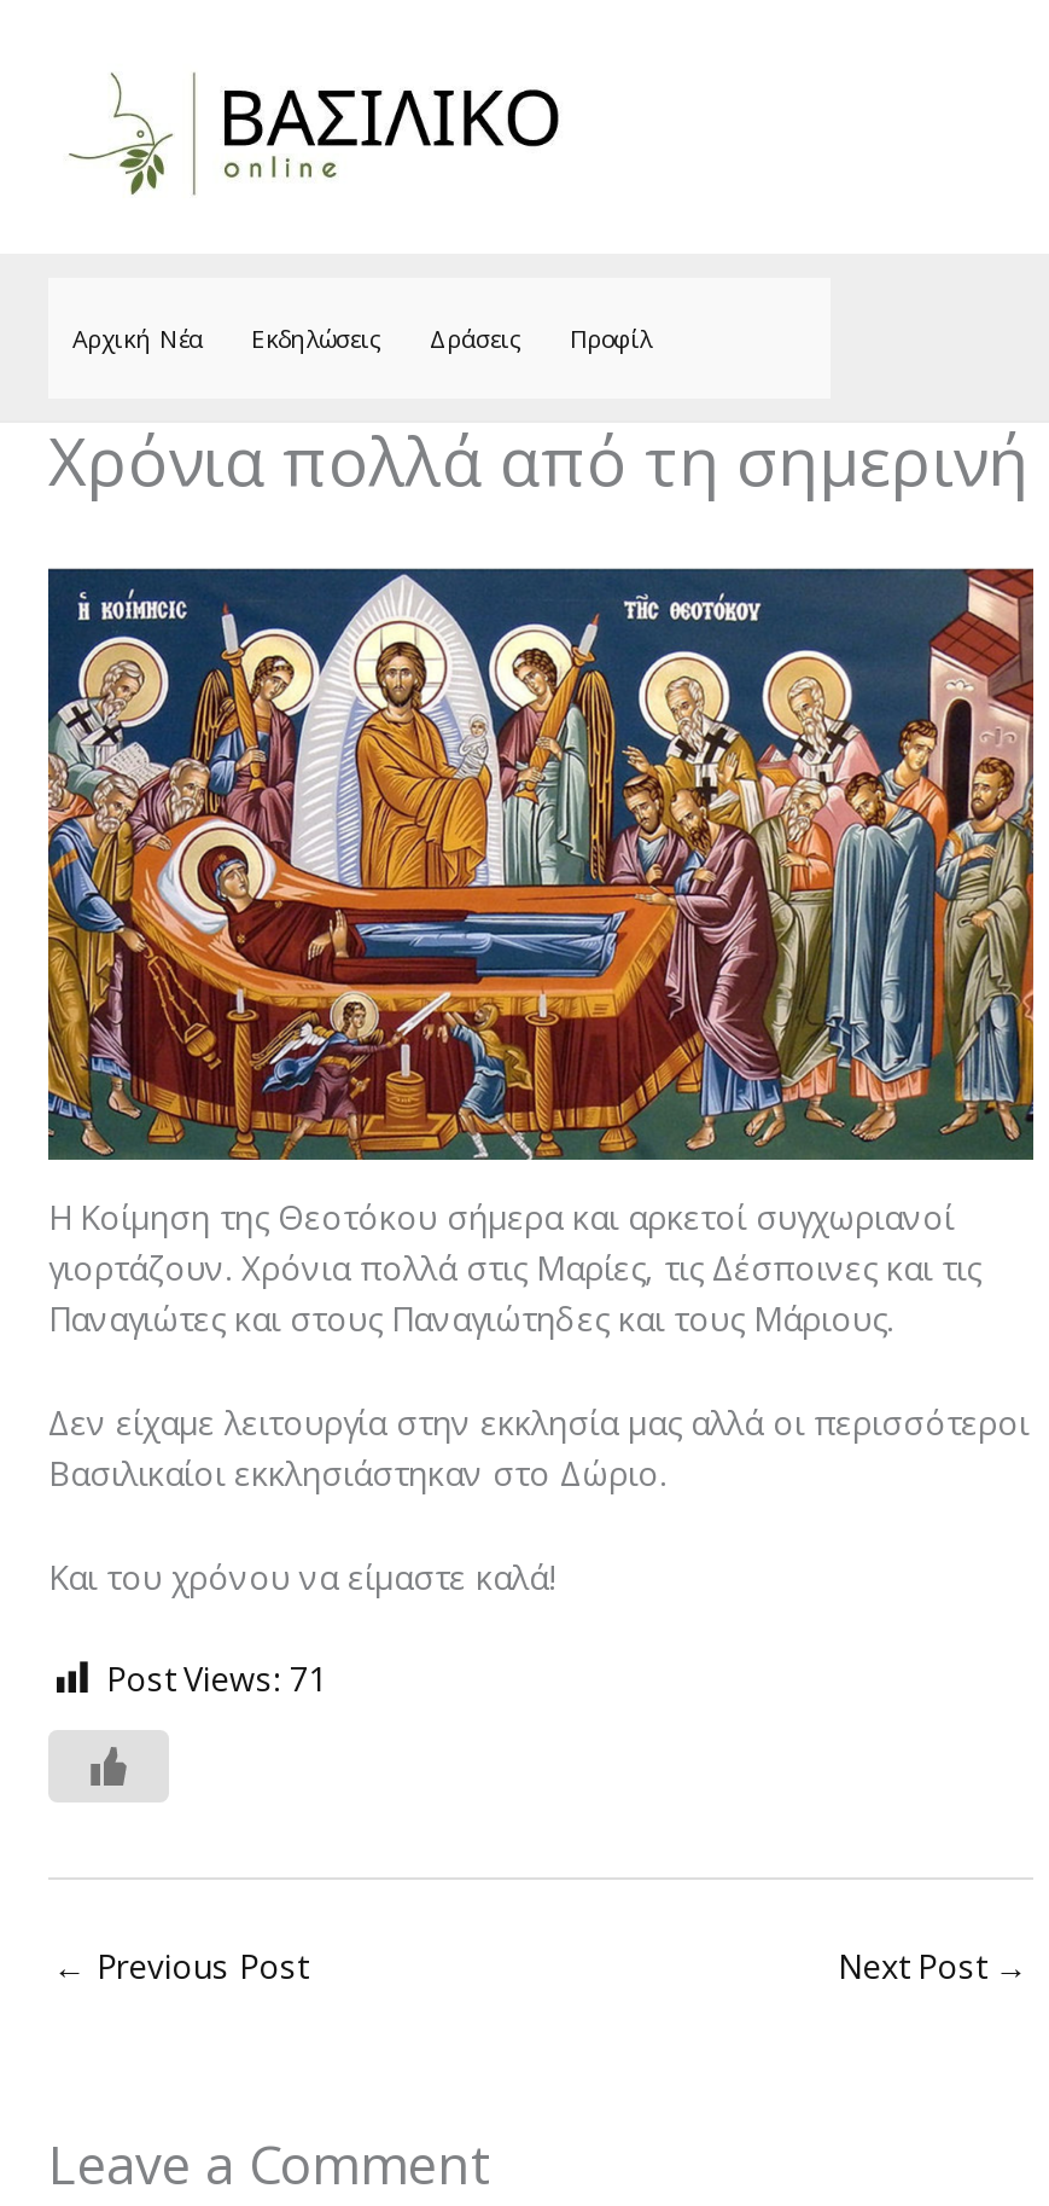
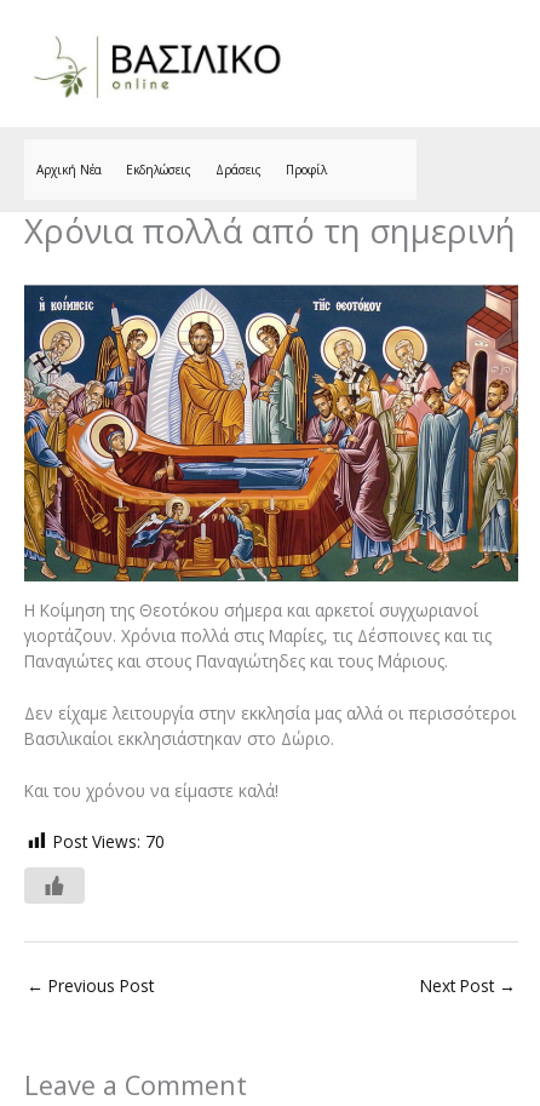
[106,1655,328,1701] Post Views: 71 -> [53,830,165,853] Post Views: 70

